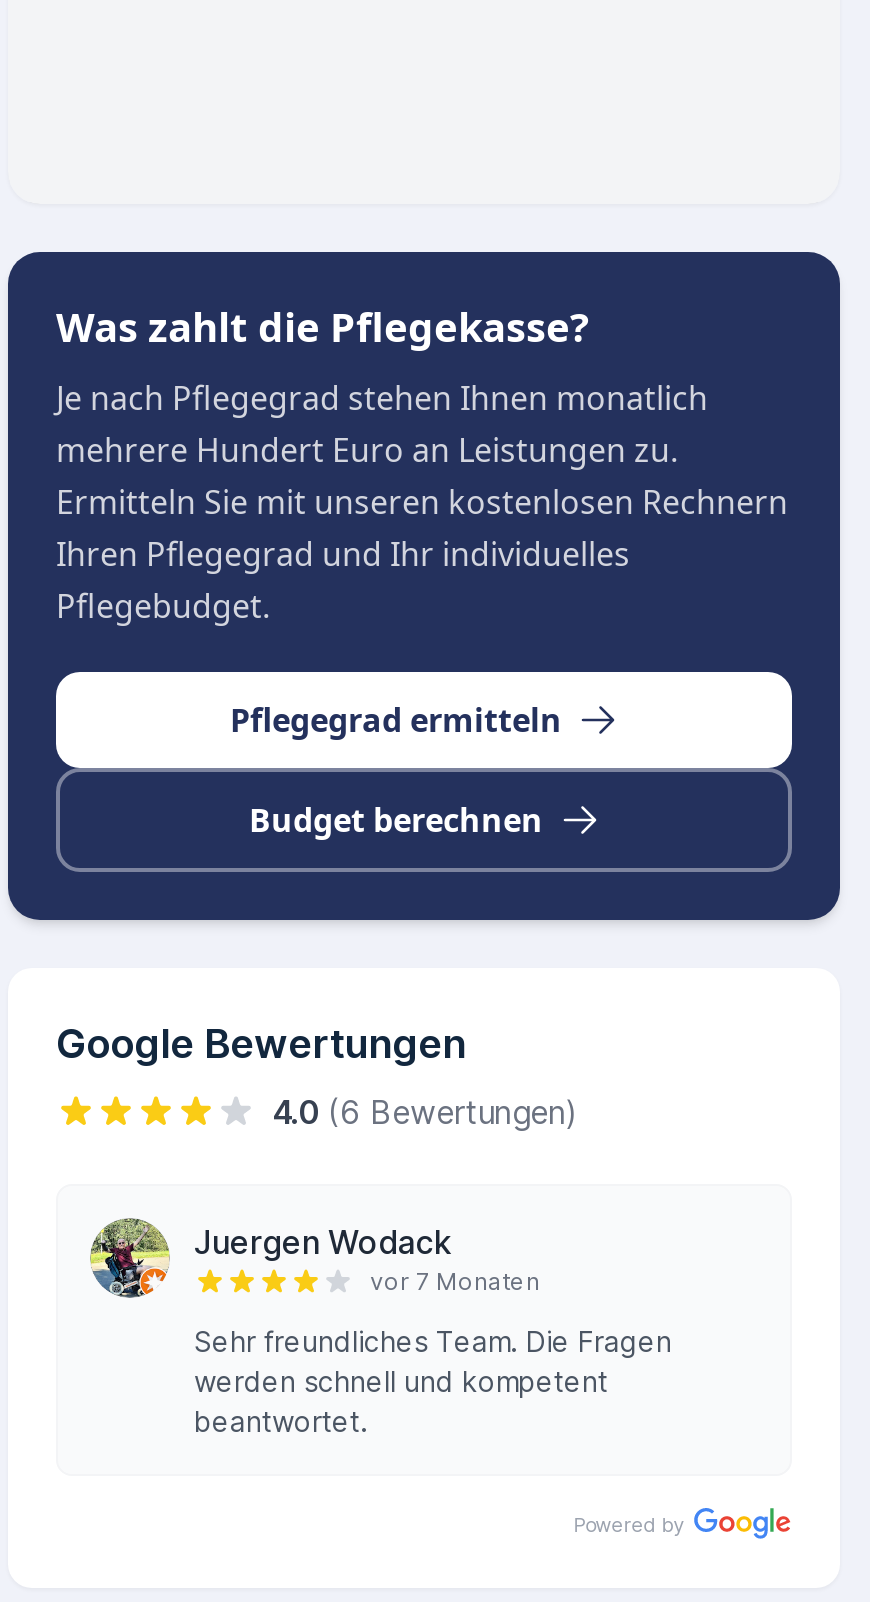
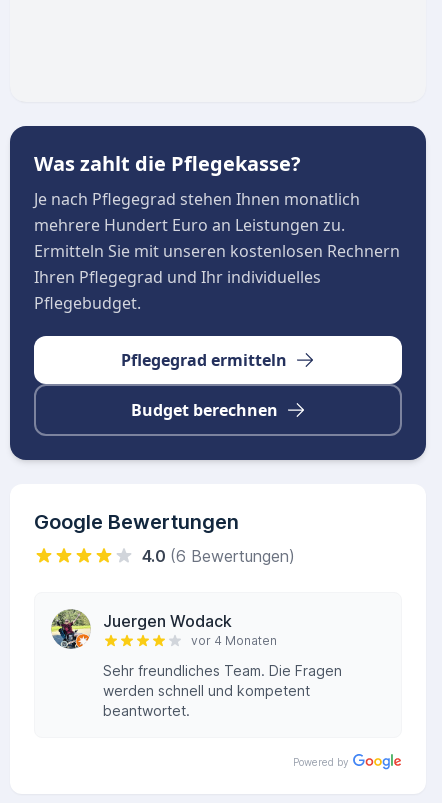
[370,1266,540,1296] vor 7 Monaten -> [191,633,277,648] vor 4 Monaten

